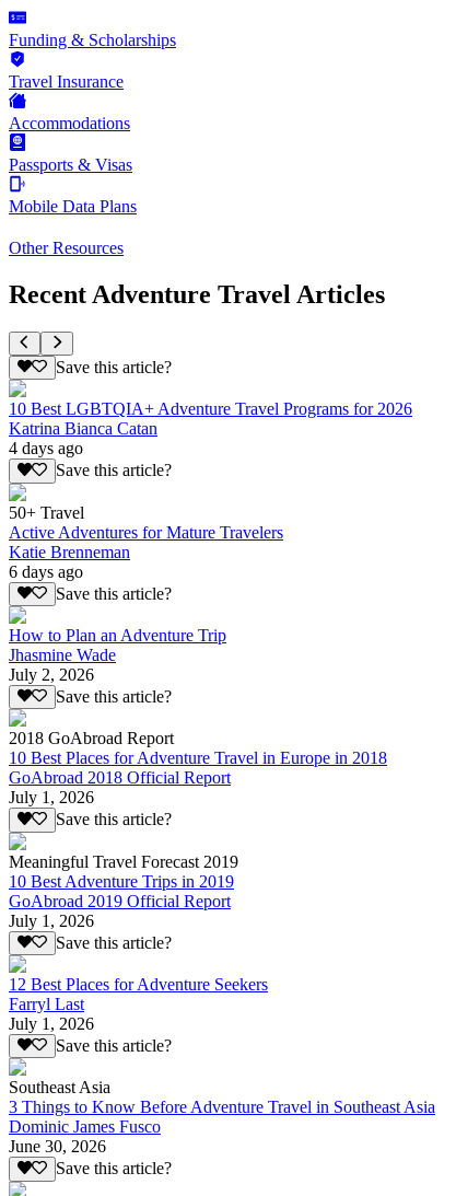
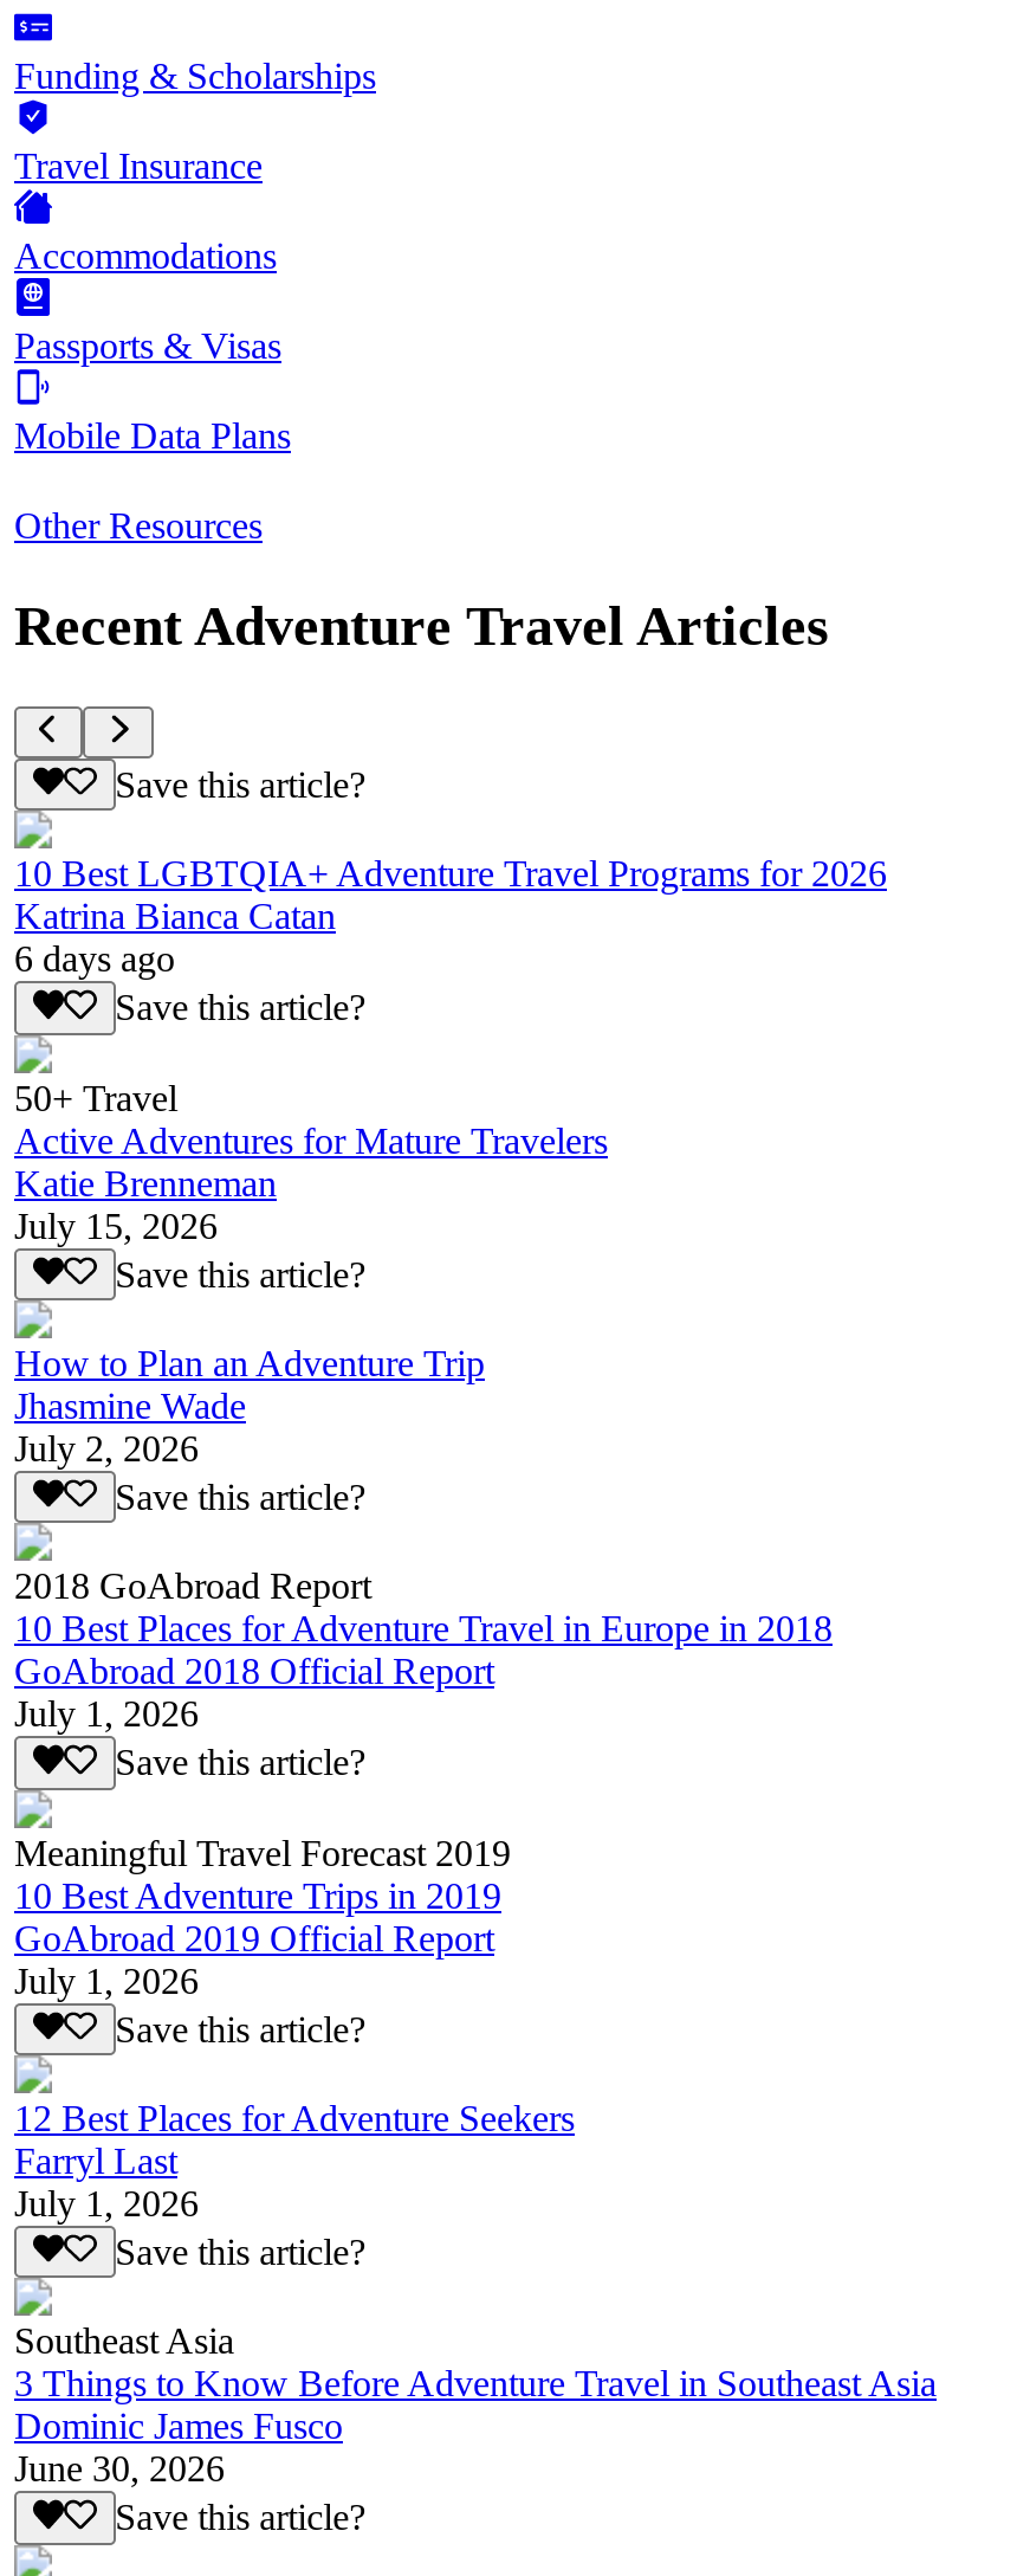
[9,439,83,458] 4 days ago -> [14,940,175,980] 6 days ago
[9,562,83,581] 6 days ago -> [14,1205,218,1246] July 15, 2026

